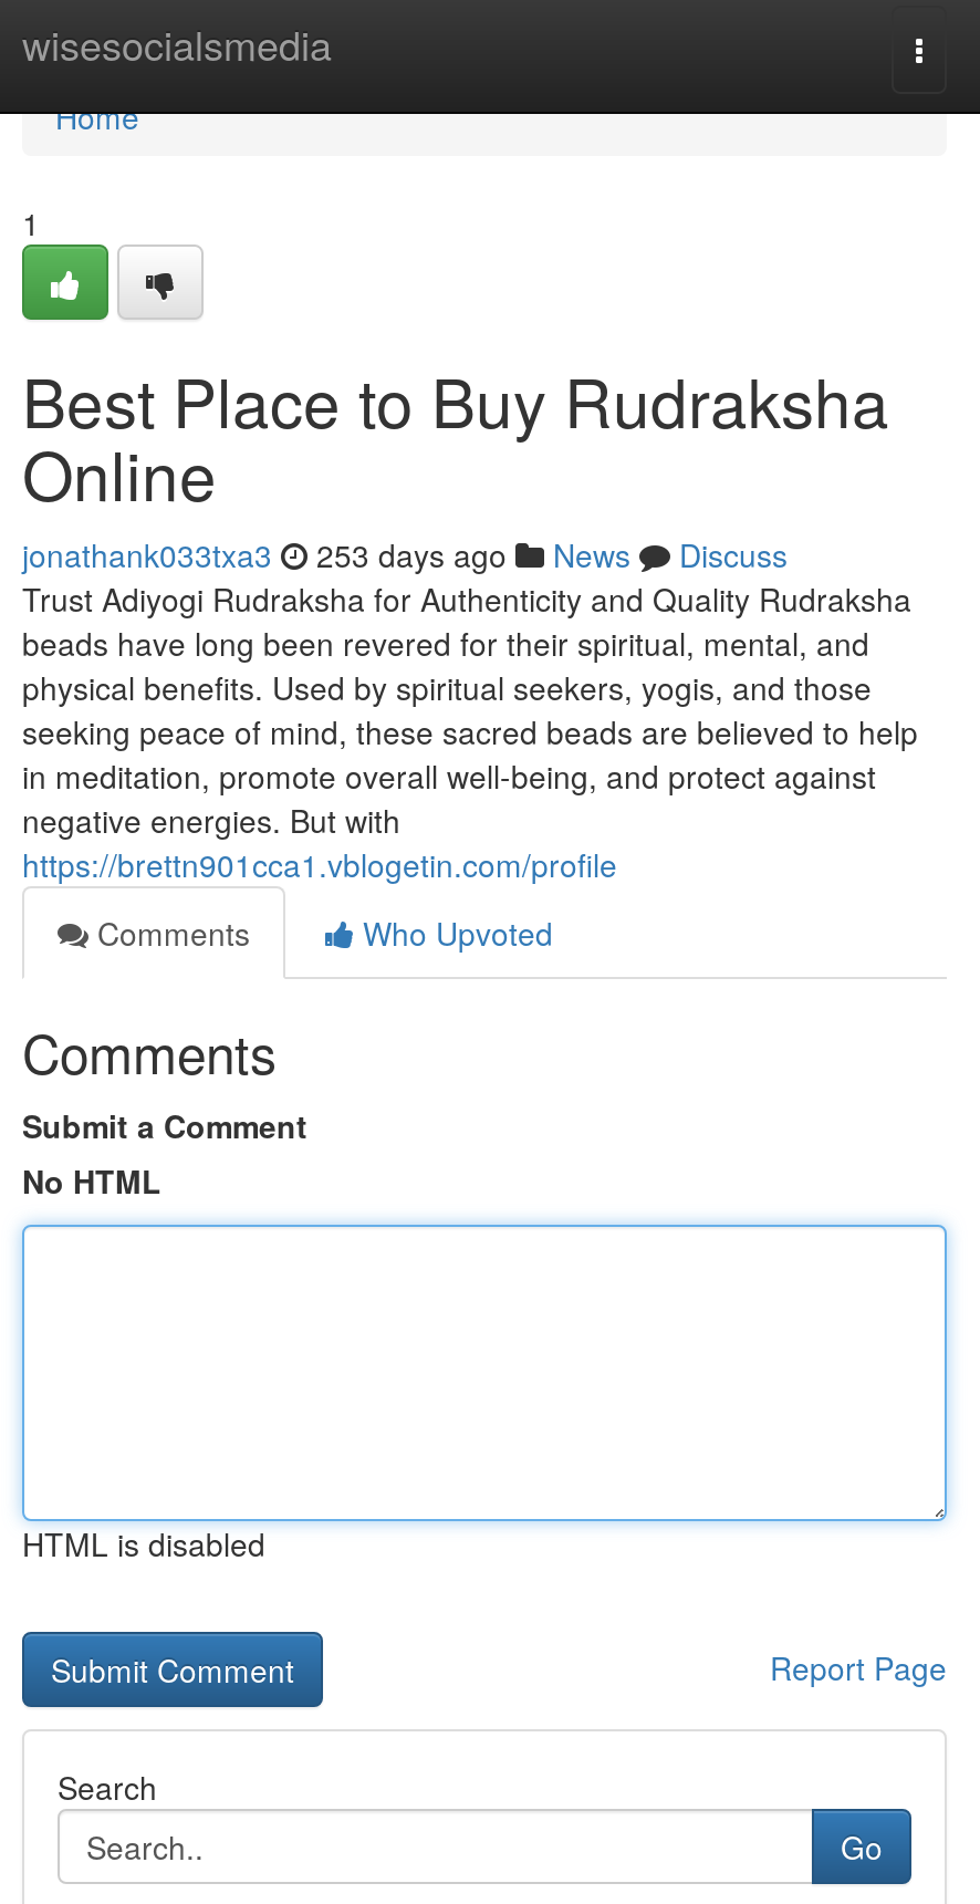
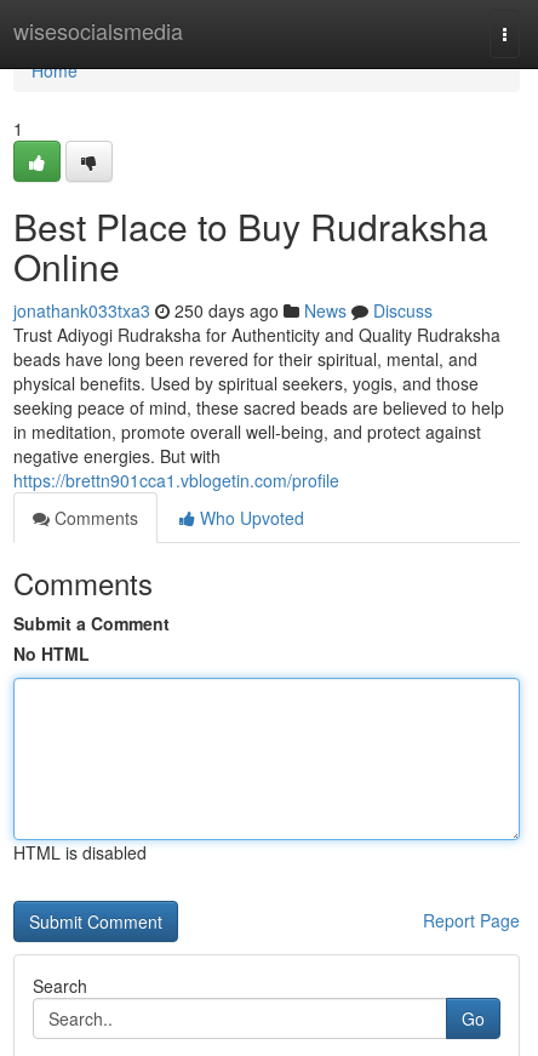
[22,532,788,576] jonathank033txa3 253 days ago News Discuss -> [13,298,433,322] jonathank033txa3 250 days ago News Discuss

